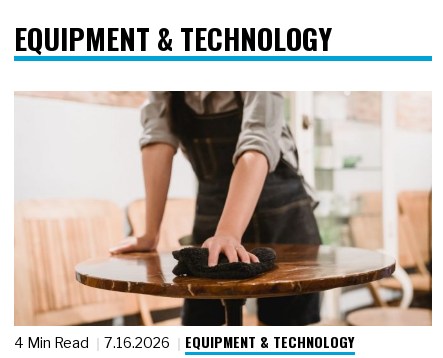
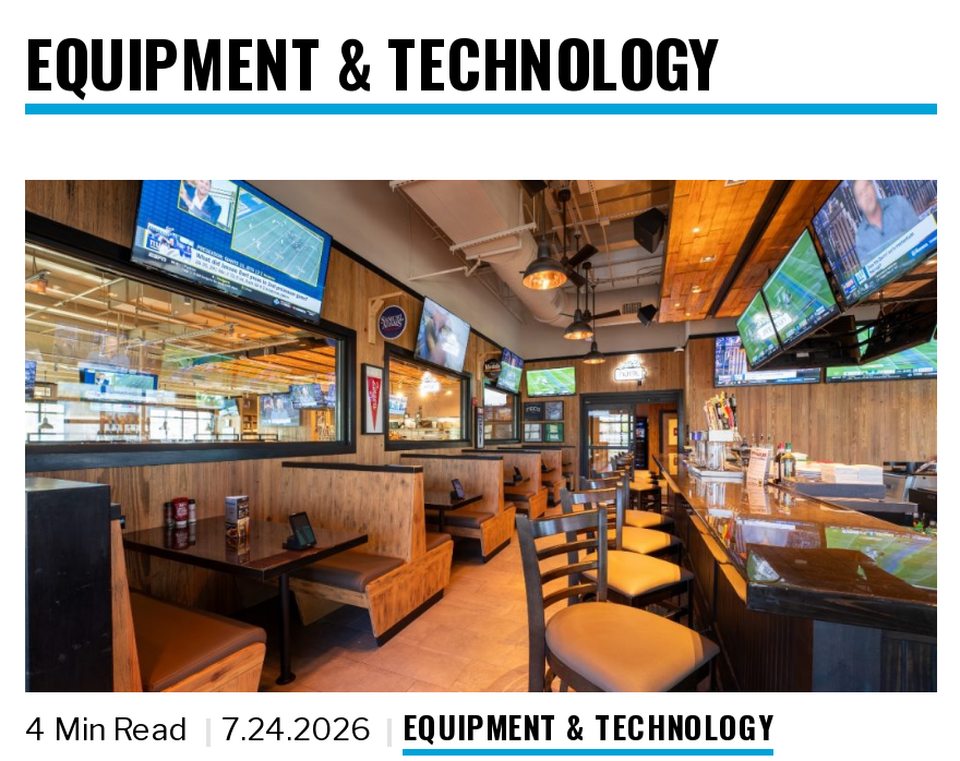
[14,90,433,352] [image] | 4 Min Read 7.16.2026 EQUIPMENT & TECHNOLOGY -> [23,177,939,748] [image] | 4 Min Read 7.24.2026 EQUIPMENT & TECHNOLOGY

